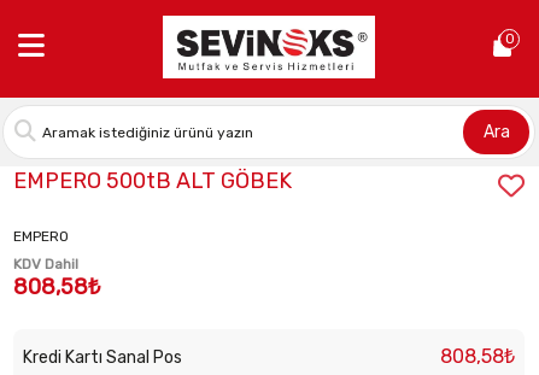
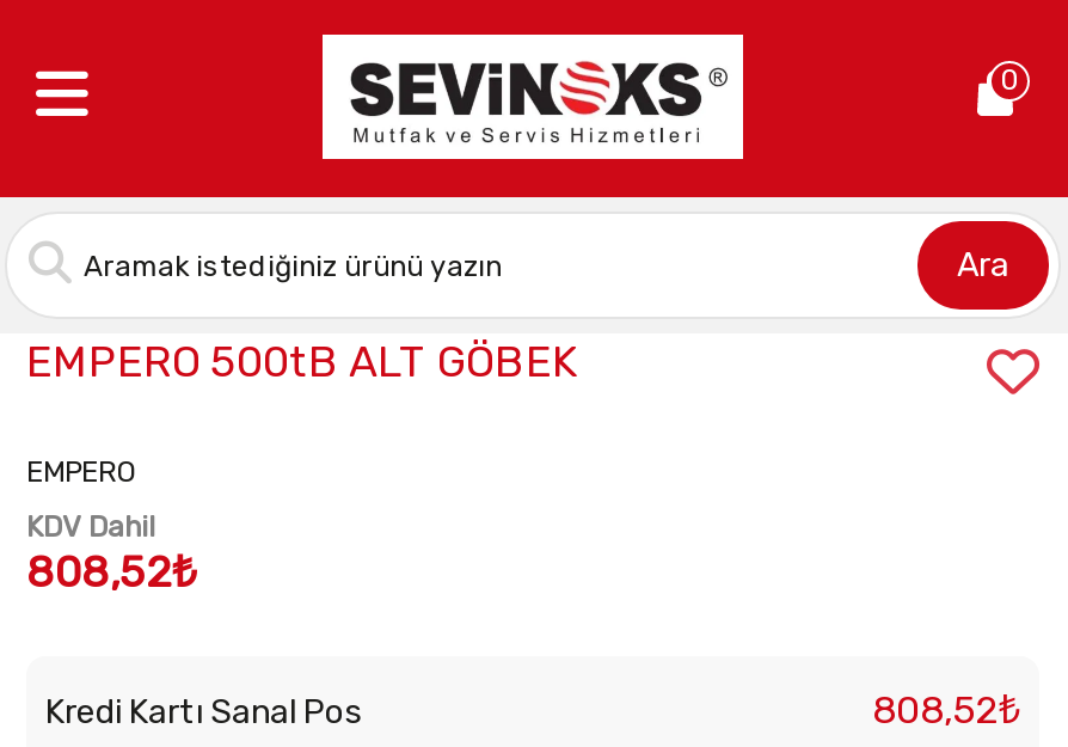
[13,274,100,300] 808,58₺ -> [26,546,196,599] 808,52₺
[440,345,515,368] 808,58₺ -> [872,687,1020,733] 808,52₺

